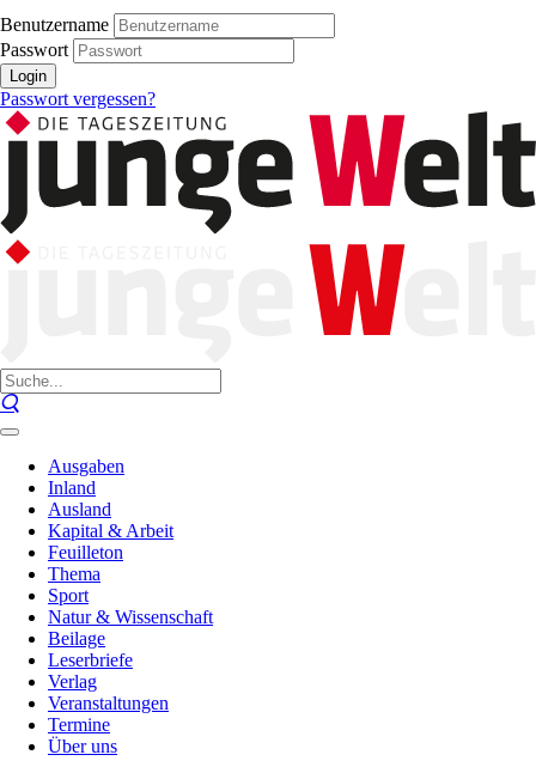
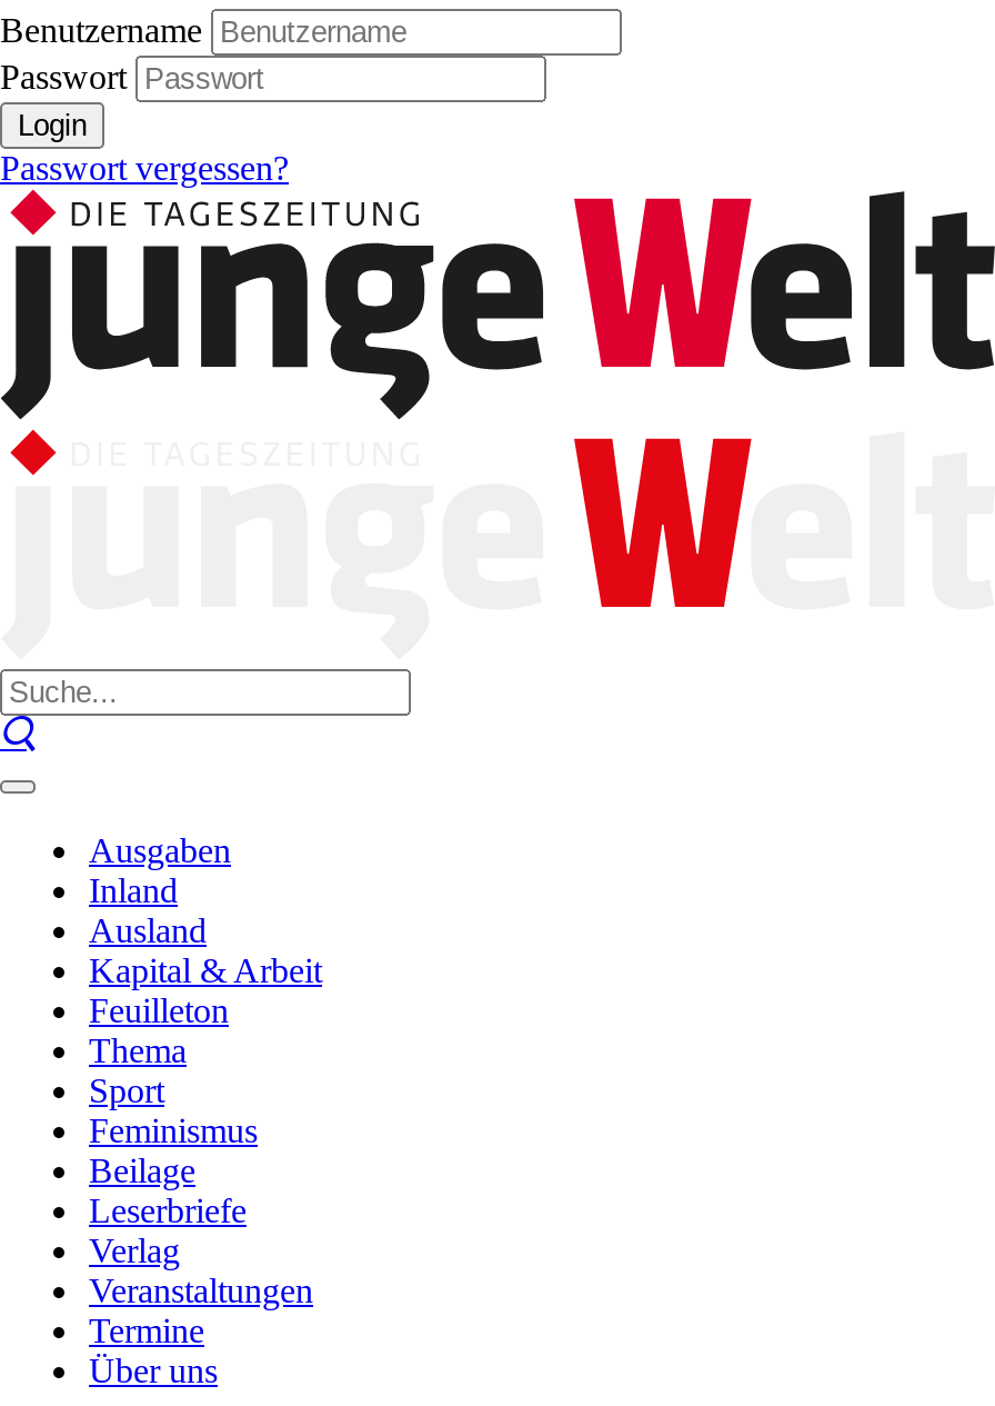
[48,607,213,627] Natur & Wissenschaft -> [89,1111,258,1149] Feminismus

